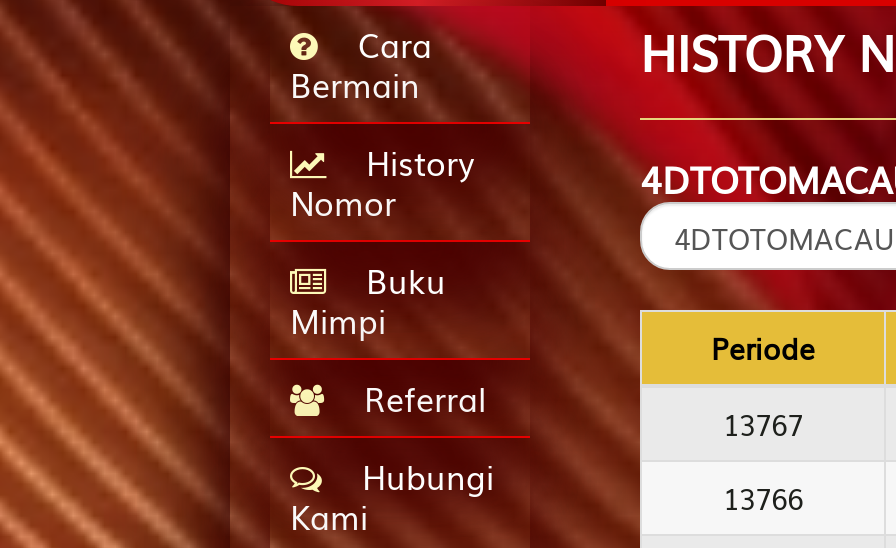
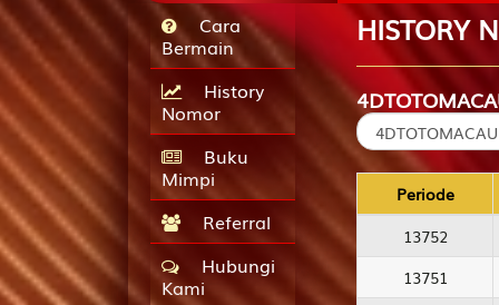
[723,404,803,444] 13767 -> [403,225,447,247] 13752
[723,478,803,518] 13766 -> [403,266,447,288] 13751

